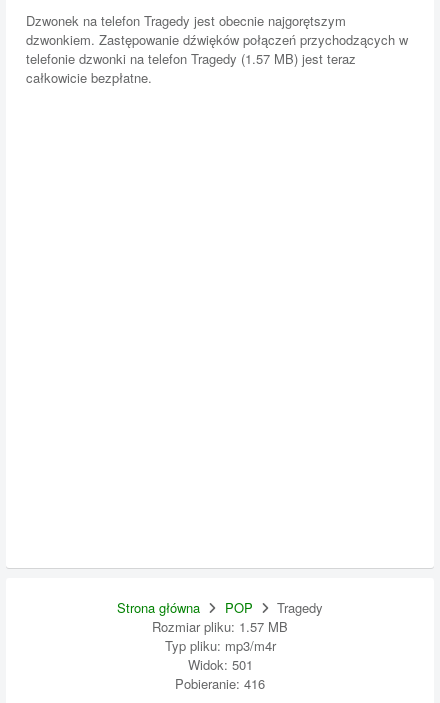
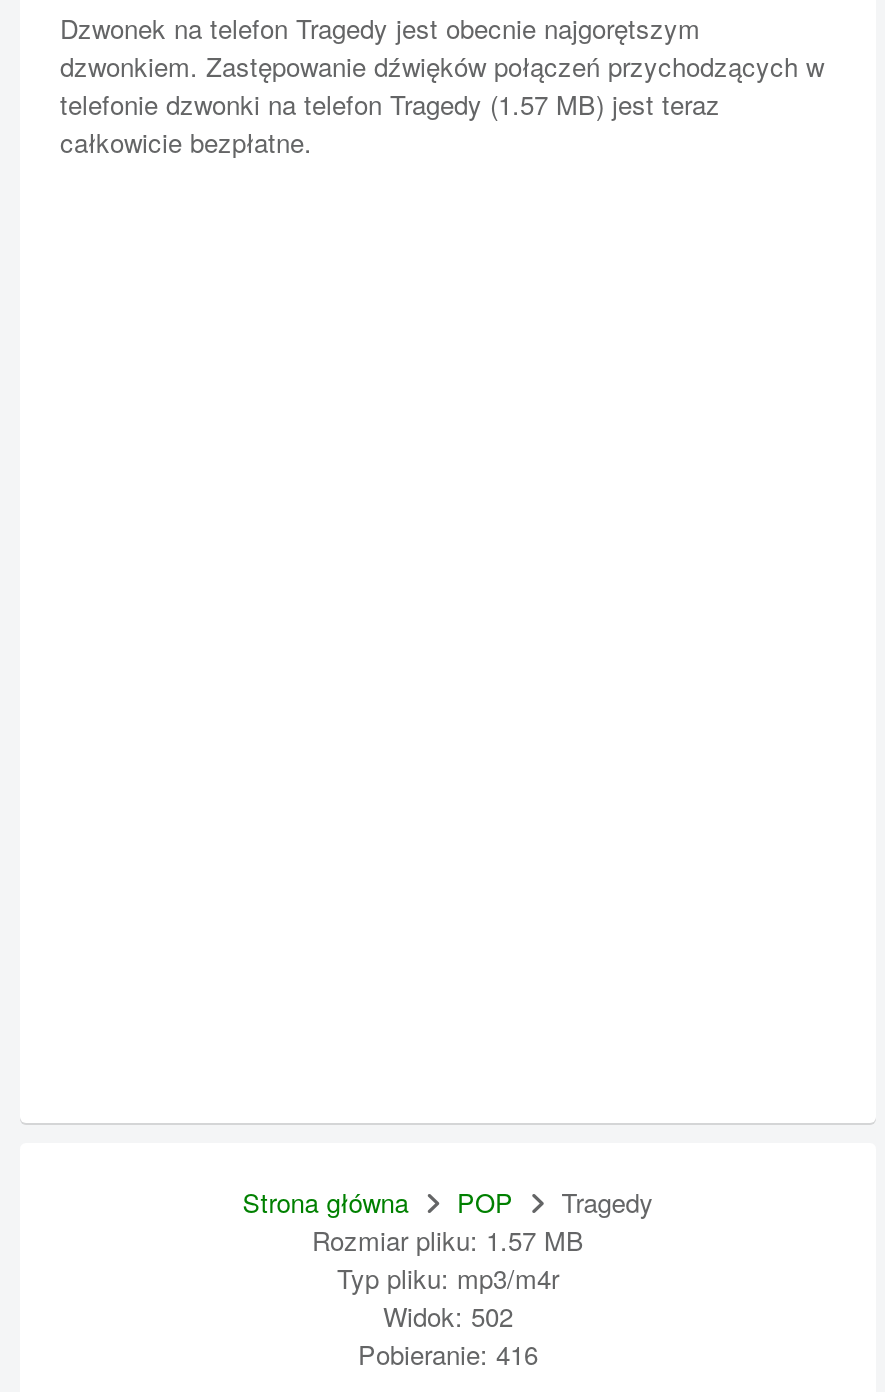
[187,655,252,674] Widok: 501 -> [383,1297,513,1335] Widok: 502

